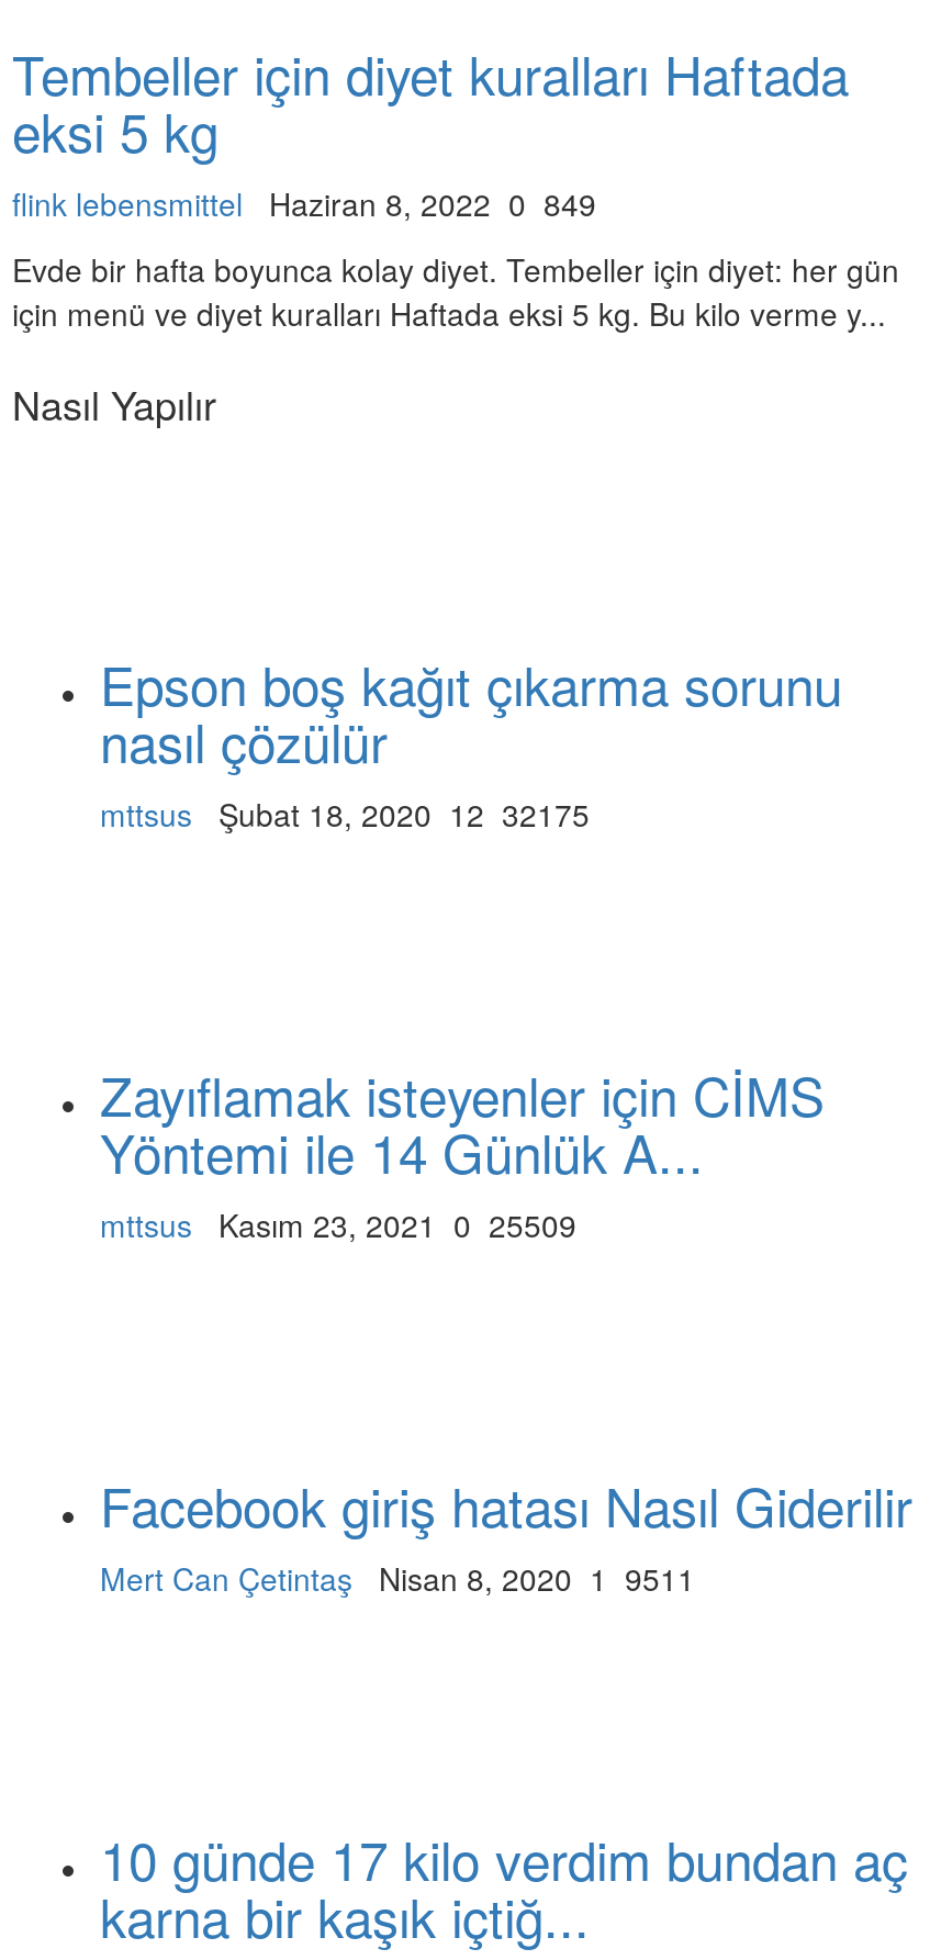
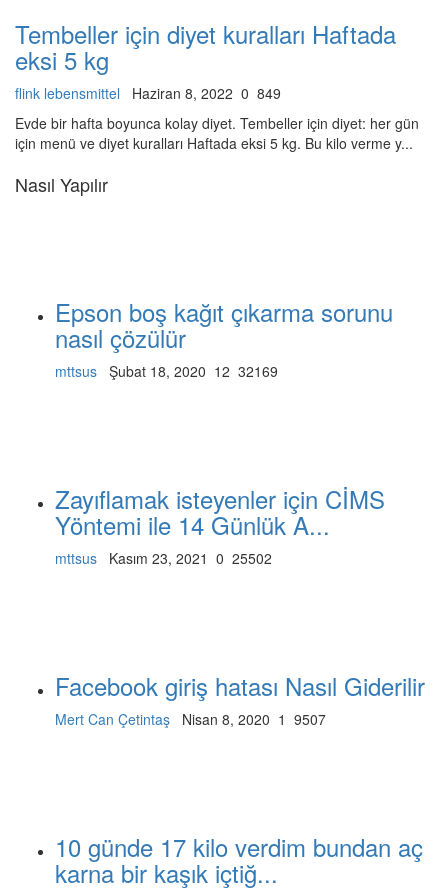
[100,792,590,836] mttsus Şubat 18, 2020 12 32175 -> [55,361,278,381] mttsus Şubat 18, 2020 12 32169
[100,1203,576,1246] mttsus Kasım 23, 2021 0 25509 -> [55,548,272,568] mttsus Kasım 23, 2021 0 25502
[100,1556,695,1600] Mert Can Çetintaş Nisan 8, 2020 1 9511 -> [55,709,326,729] Mert Can Çetintaş Nisan 8, 2020 1 9507

